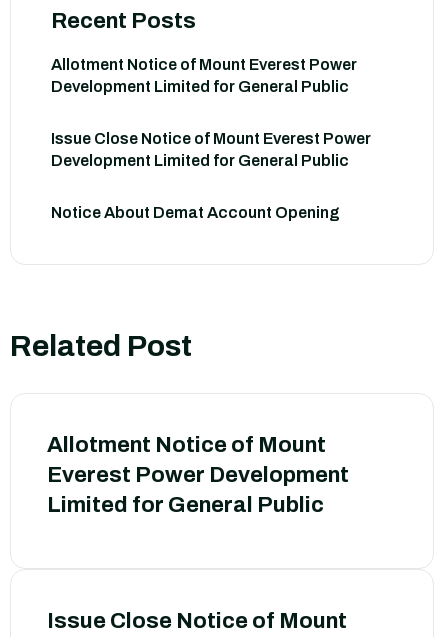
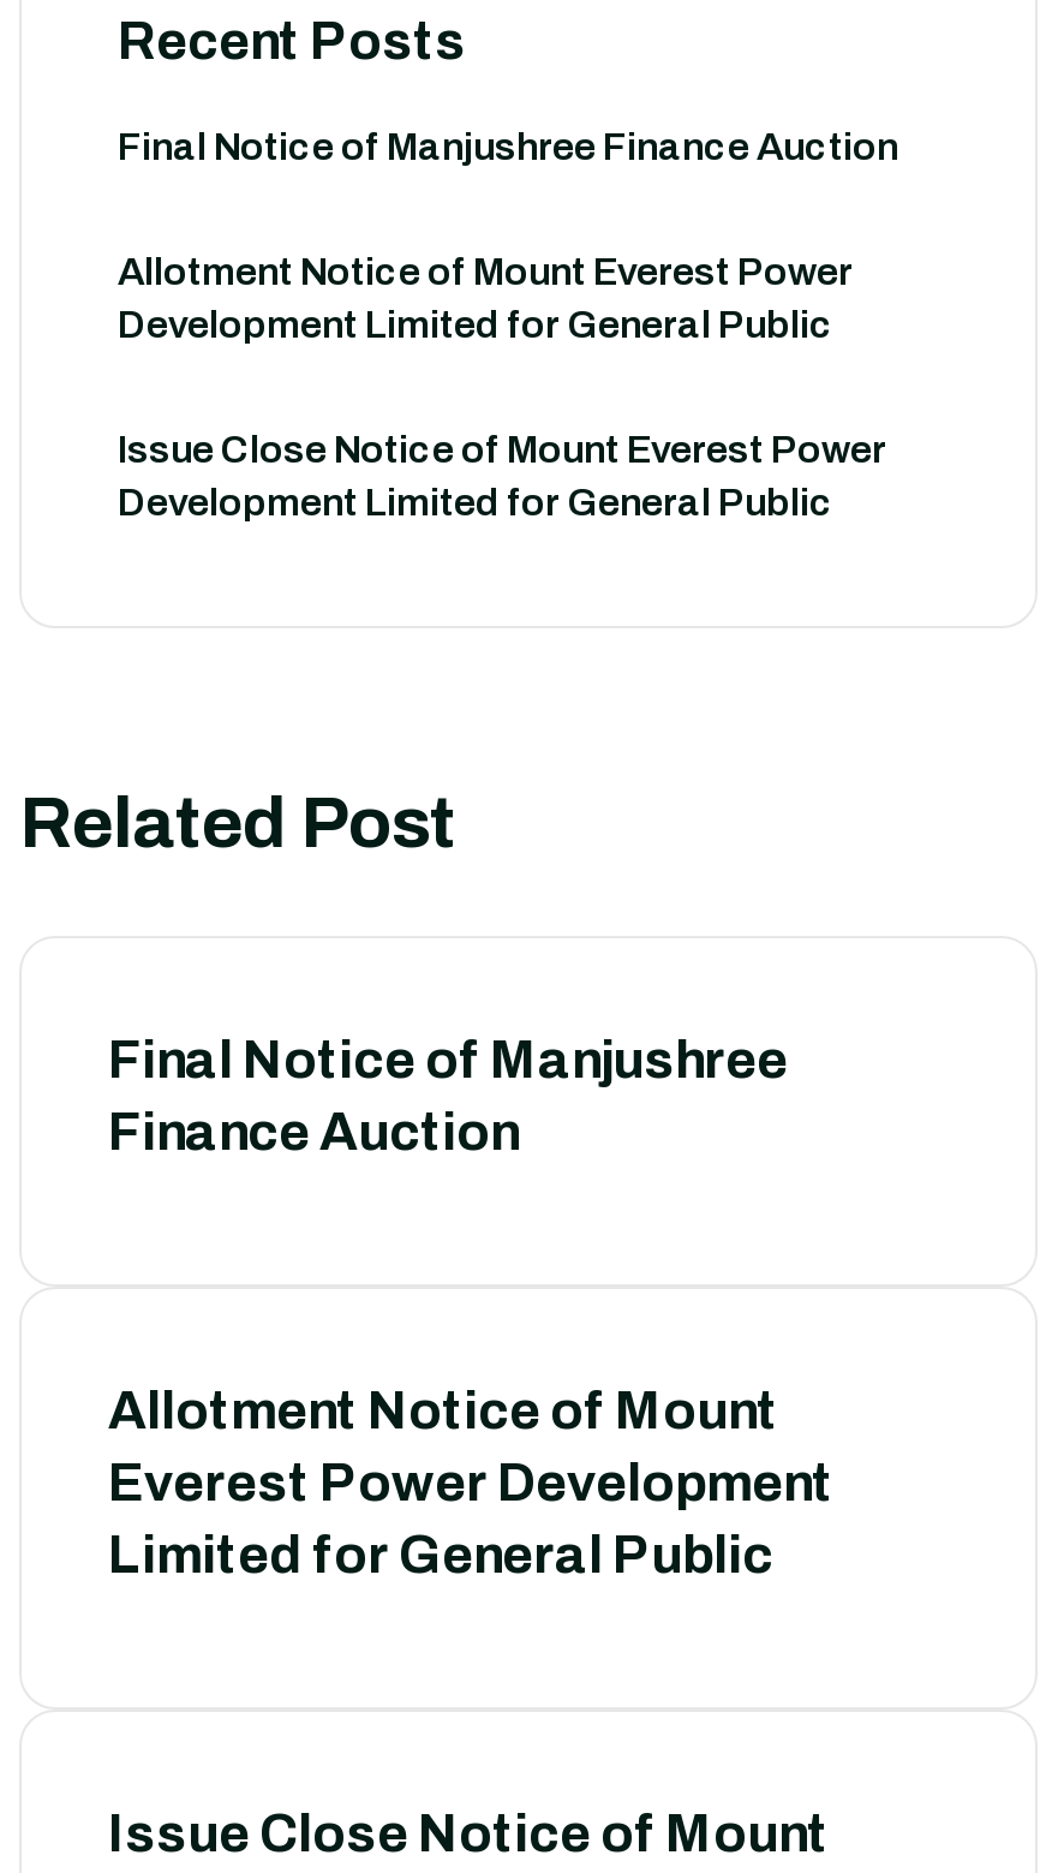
none -> [118,126,898,167] Final Notice of Manjushree Finance Auction
[51,204,340,221] Notice About Demat Account Opening -> none
none -> [108,1032,788,1162] Final Notice of Manjushree | Finance Auction

